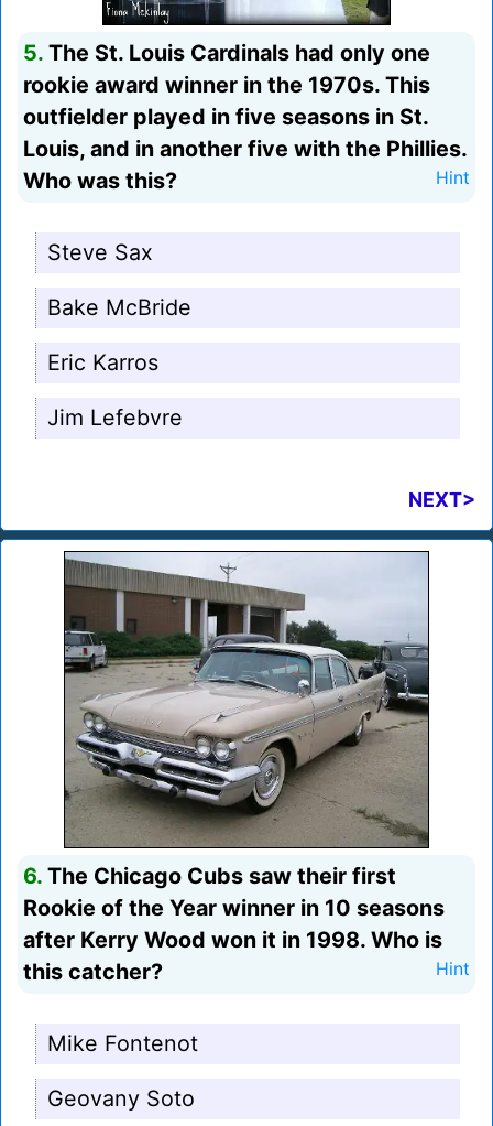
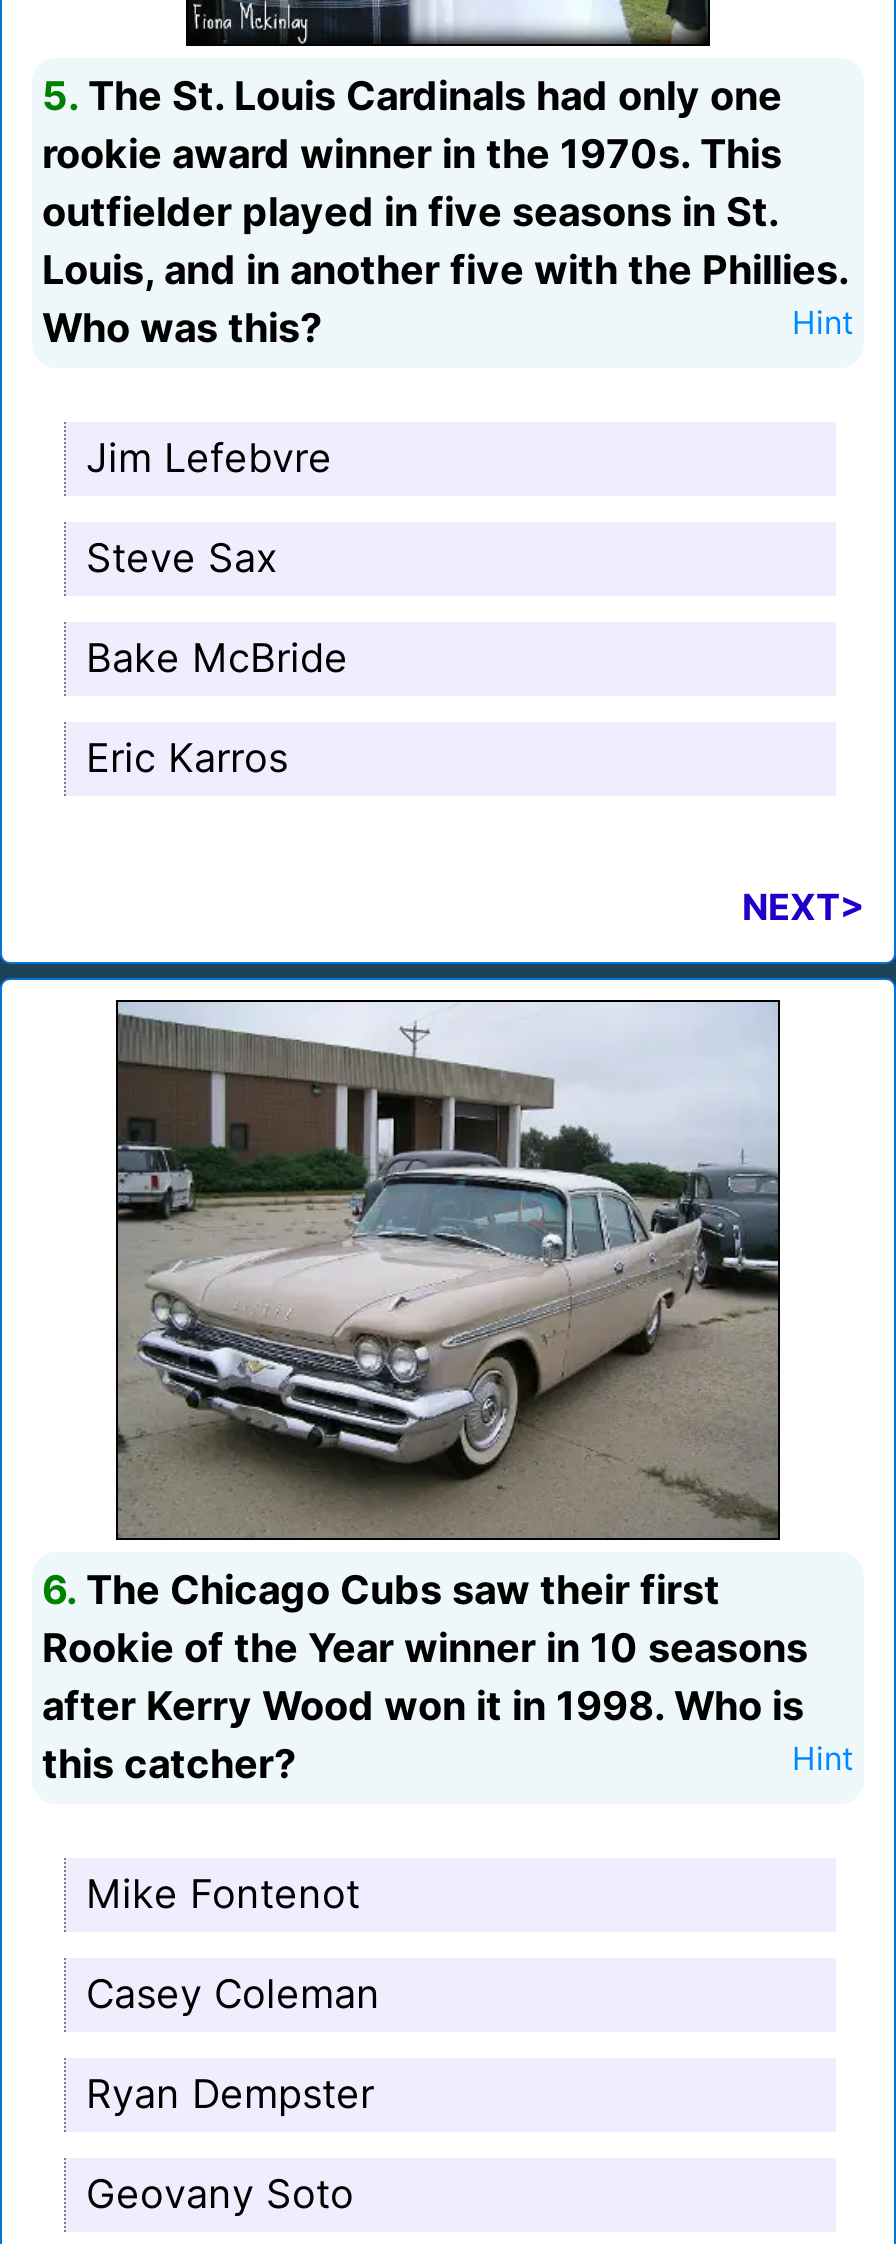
moved [47,404,183,431] -> [86,434,332,482]: Jim Lefebvre
none -> [86,1970,380,2118] Casey Coleman | Ryan Dempster

